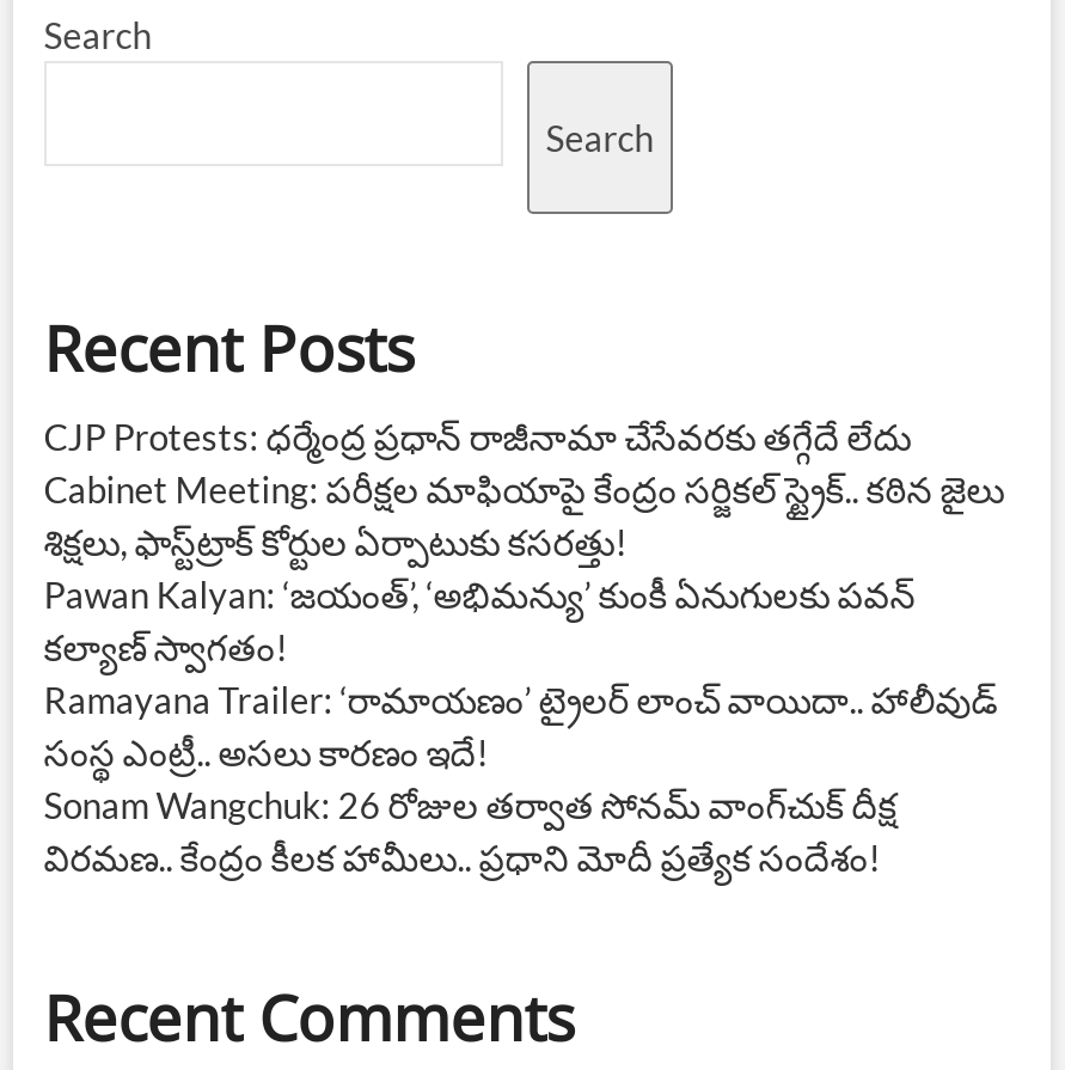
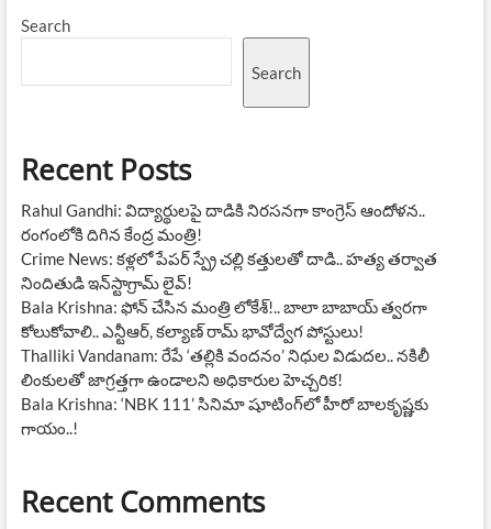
[44,414,1005,878] CJP Protests: ధర్మేంద్ర ప్రధాన్ రాజీనామా చేసేవరకు తగ్గేదే లేదు | Cabinet Meeting: పరీక్షల మాఫియాపై కేంద్రం సర్జికల్ స్ట్రైక్.. కఠిన జైలు | శిక్షలు, ఫాస్ట్‌ట్రాక్ కోర్టుల ఏర్పాటుకు కసరత్తు! | Pawan Kalyan: ‘జయంత్’, ‘అభిమన్యు’ కుంకీ ఏనుగులకు పవన్ | కల్యాణ్ స్వాగతం! | Ramayana Trailer: ‘రామాయణం’ ట్రైలర్ లాంచ్ వాయిదా.. హాలీవుడ్ | సంస్థ ఎంట్రీ.. అసలు కారణం ఇదే! | Sonam Wangchuk: 26 రోజుల తర్వాత సోనమ్ వాంగ్‌చుక్ దీక్ష | విరమణ.. కేంద్రం కీలక హామీలు.. ప్రధాని మోదీ ప్రత్యేక సందేశం! -> [21,201,437,438] Rahul Gandhi: విద్యార్థులపై దాడికి నిరసనగా కాంగ్రెస్ ఆందోళన.. | రంగంలోకి దిగిన కేంద్ర మంత్రి! | Crime News: కళ్లలో పేపర్ స్ప్రే చల్లి కత్తులతో దాడి.. హత్య తర్వాత | నిందితుడి ఇన్‌స్టాగ్రామ్ లైవ్! | Bala Krishna: ఫోన్ చేసిన మంత్రి లోకేశ్!.. బాలా బాబాయ్ త్వరగా | కోలుకోవాలి.. ఎన్టీఆర్, కల్యాణ్ రామ్ భావోద్వేగ పోస్టులు! | Thalliki Vandanam: రేపే ‘తల్లికి వందనం’ నిధుల విడుదల.. నకిలీ | లింకులతో జాగ్రత్తగా ఉండాలని అధికారుల హెచ్చరిక! | Bala Krishna: ‘NBK 111’ సినిమా షూటింగ్‌లో హీరో బాలకృష్ణకు | గాయం..!

